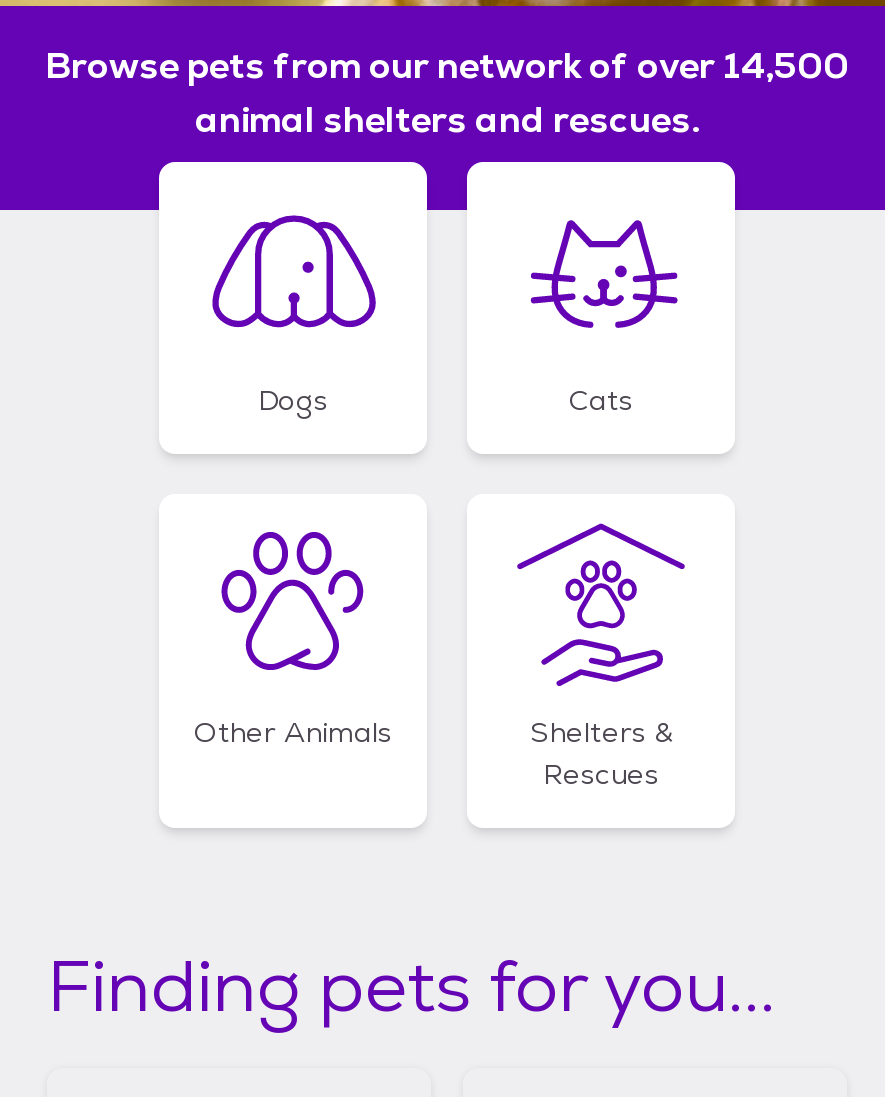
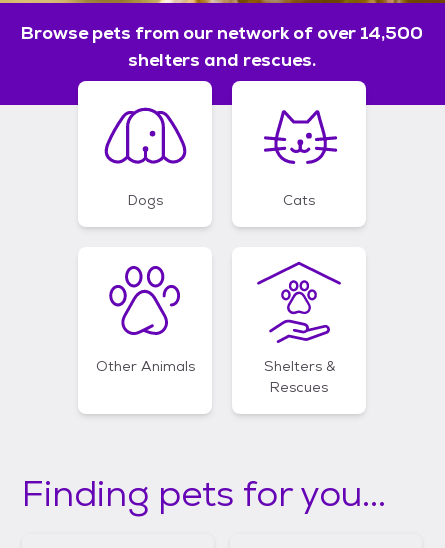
[195,96,699,142] animal shelters and rescues. -> [128,48,316,71] shelters and rescues.

